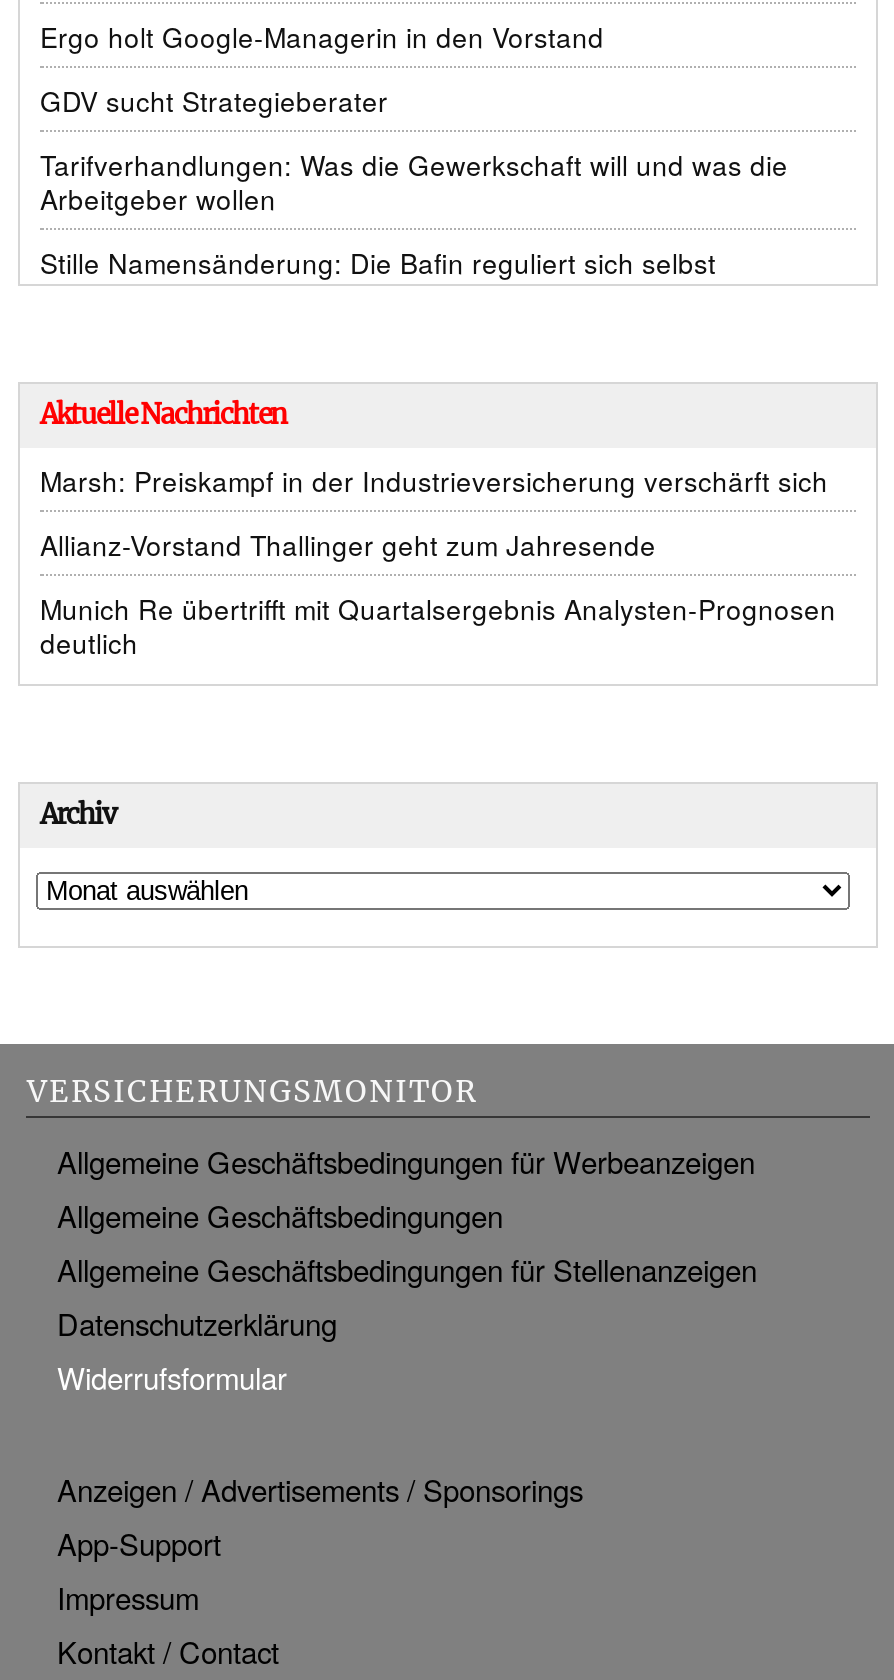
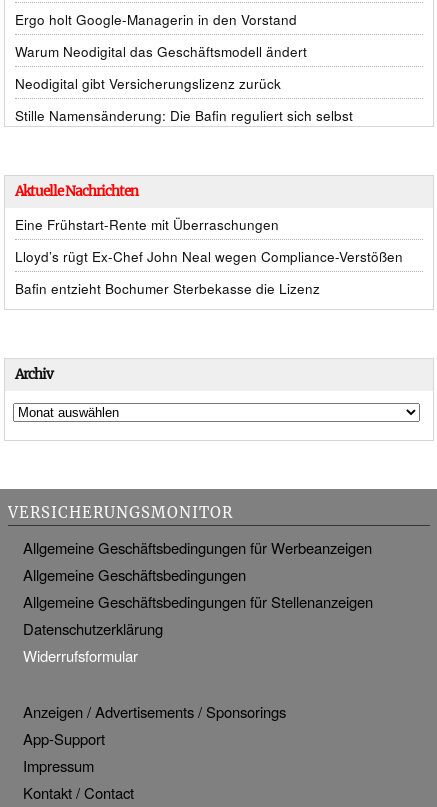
[40,82,388,120] GDV sucht Strategieberater -> [15,42,307,61] Warum Neodigital das Geschäftsmodell ändert
[40,146,788,218] Tarifverhandlungen: Was die Gewerkschaft will und was die | Arbeitgeber wollen -> [15,74,281,93] Neodigital gibt Versicherungslizenz zurück
[40,462,828,500] Marsh: Preiskampf in der Industrieversicherung verschärft sich -> [15,215,279,234] Eine Frühstart-Rente mit Überraschungen
[40,526,656,564] Allianz-Vorstand Thallinger geht zum Jahresende -> [15,247,403,266] Lloyd’s rügt Ex-Chef John Neal wegen Compliance-Verstößen
[40,590,836,662] Munich Re übertrifft mit Quartalsergebnis Analysten-Prognosen | deutlich -> [15,279,320,298] Bafin entzieht Bochumer Sterbekasse die Lizenz

